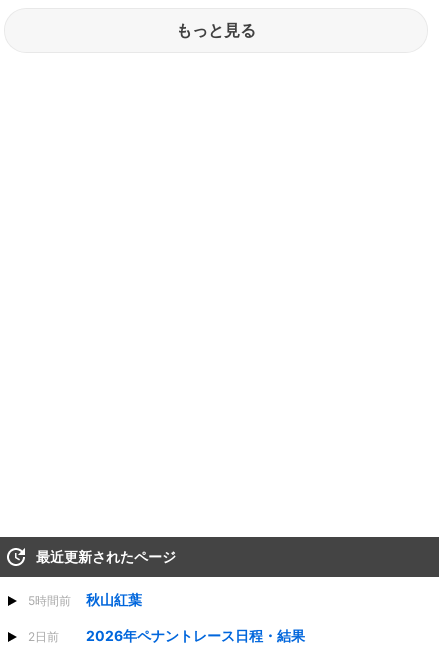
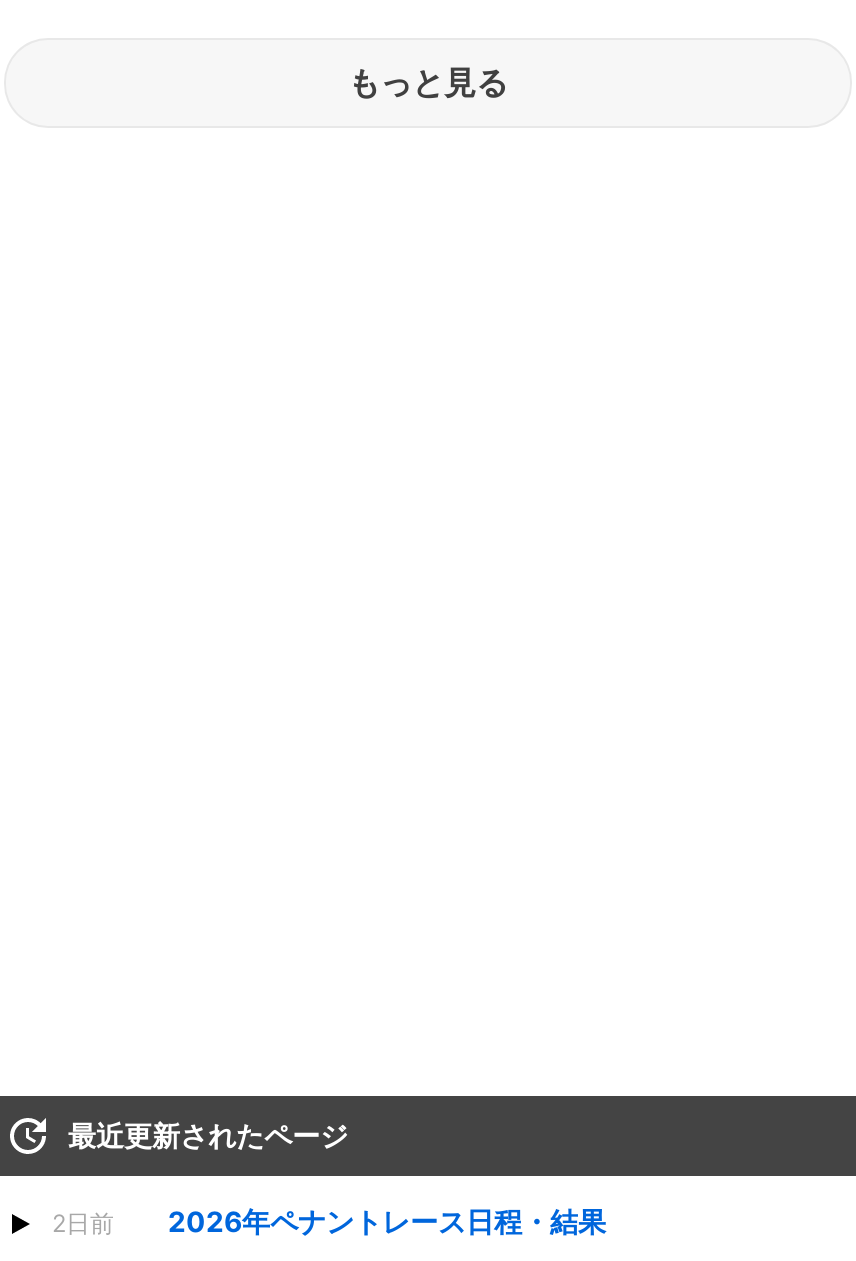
[28,591,142,608] 5時間前 | 秋山紅葉 -> none

